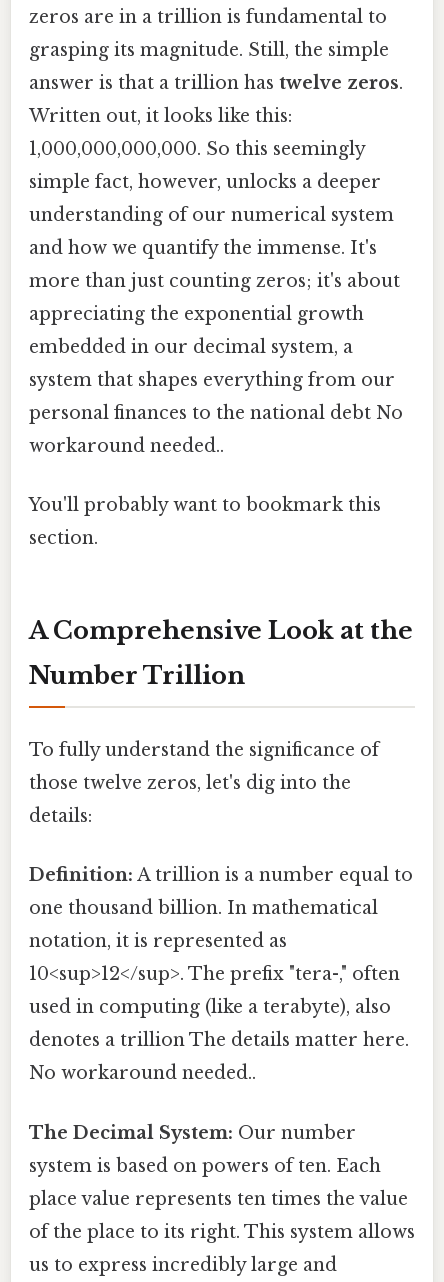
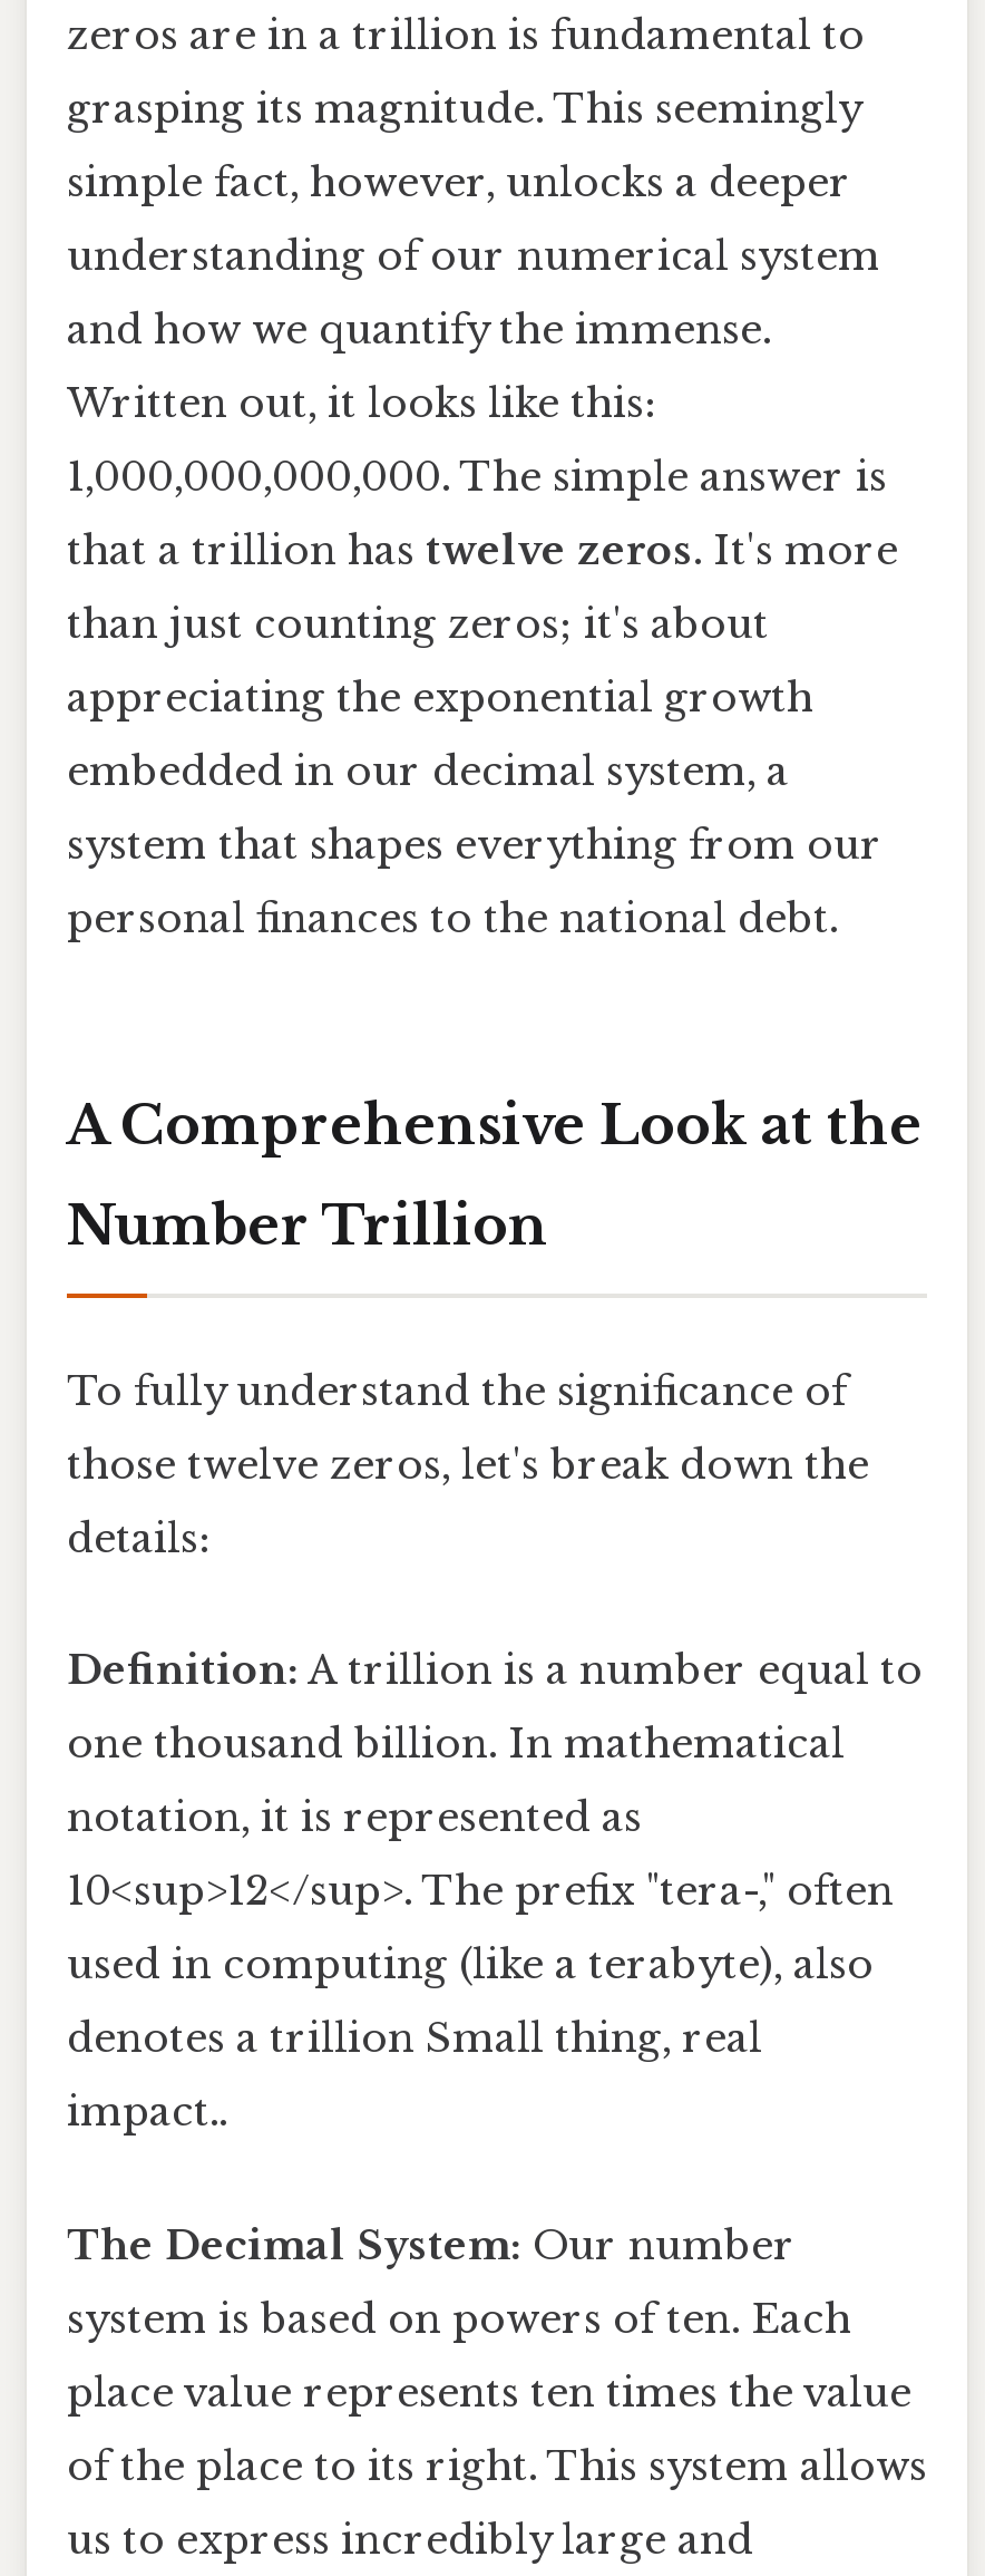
[29,39,403,160] grasping its magnitude. Still, the simple | answer is that a trillion has twelve zeros. | 1,000,000,000,000. So this seemingly -> [67,85,860,134] grasping its magnitude. This seemingly
moved [29,105,292,127] -> [67,379,653,428]: Written out, it looks like this:
[29,237,400,292] and how we quantify the immense. It's | more than just counting zeros; it's about -> [67,305,898,649] and how we quantify the immense. | 1,000,000,000,000. The simple answer is | that a trillion has twelve zeros. It's more | than just counting zeros; it's about
[29,402,403,549] personal finances to the national debt No | workaround needed.. | You'll probably want to bookmark this | section. -> [67,894,838,943] personal finances to the national debt.
[29,772,351,794] those twelve zeros, let's dig into the -> [67,1441,869,1490] those twelve zeros, let's break down the
[29,1029,409,1051] denotes a trillion The details matter here. -> [67,2014,762,2063] denotes a trillion Small thing, real
[29,1062,256,1084] No workaround needed.. -> [67,2088,227,2137] impact..

